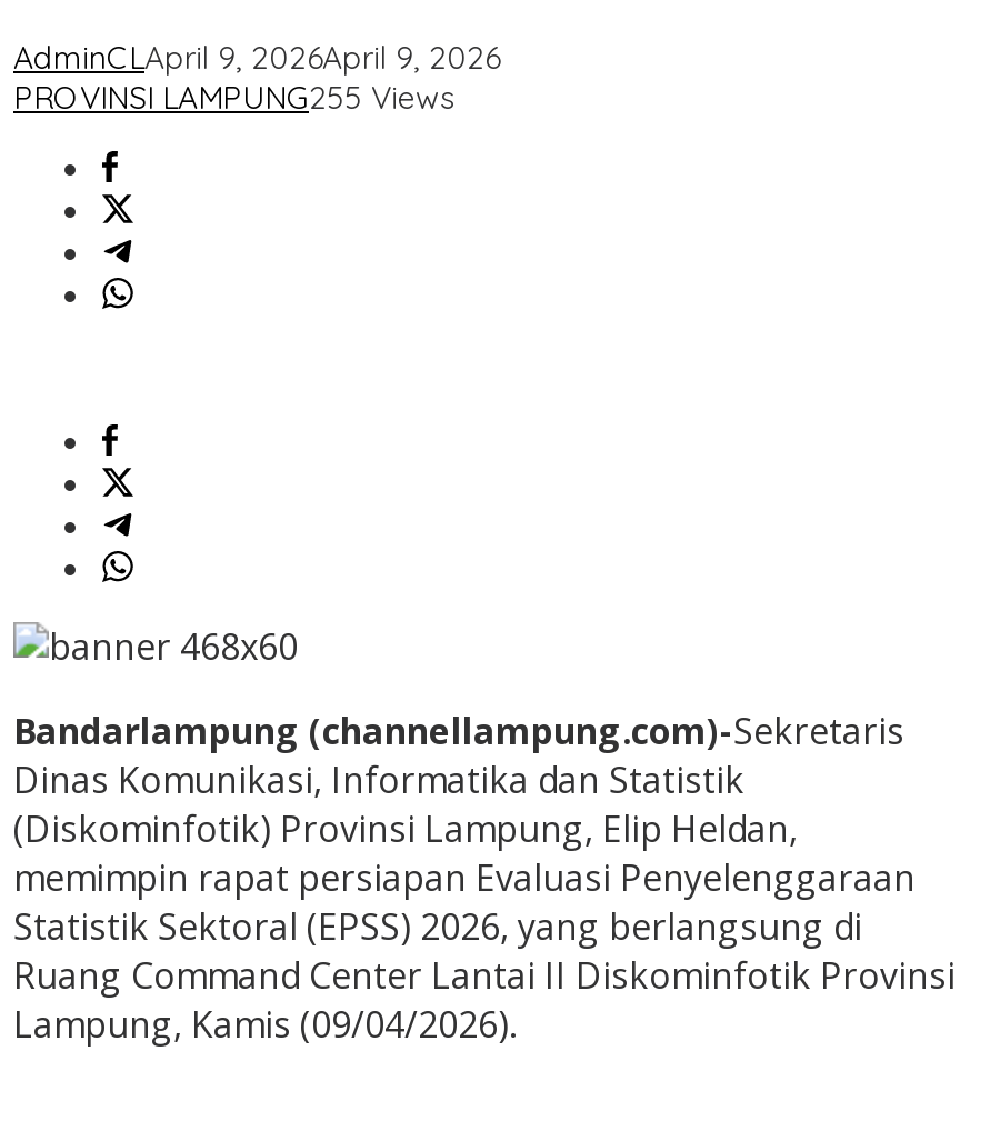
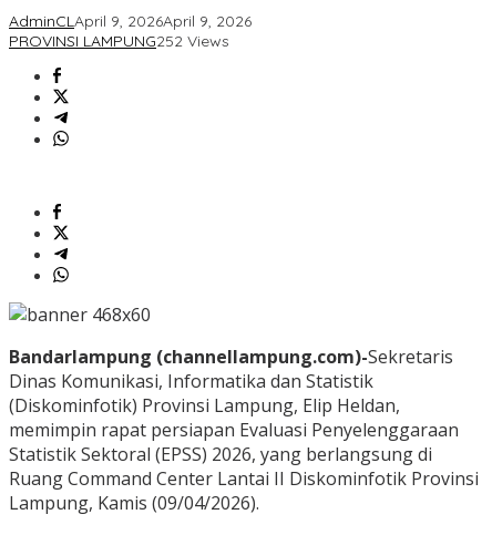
[13,78,456,118] PROVINSI LAMPUNG255 Views -> [9,31,229,51] PROVINSI LAMPUNG252 Views

